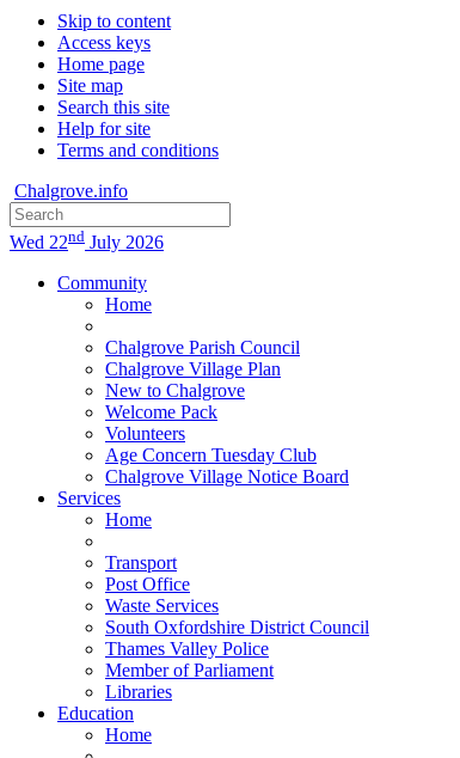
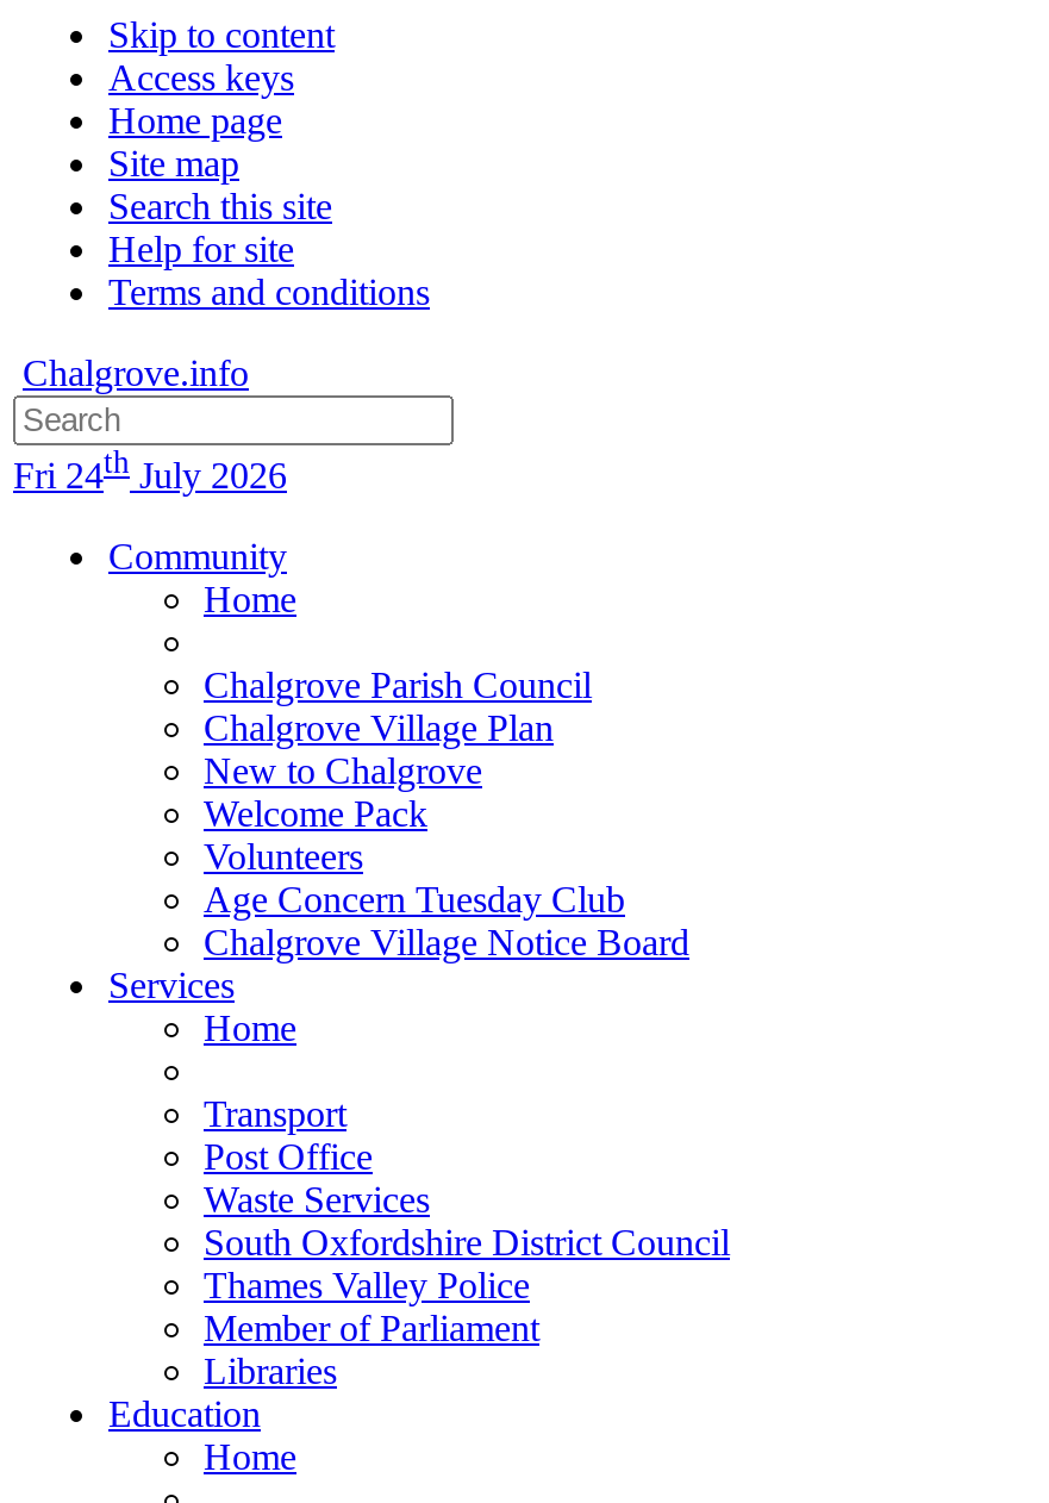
[10,227,164,253] Wed 22ndJuly 2026 -> [13,445,287,496] Fri 24thJuly 2026

